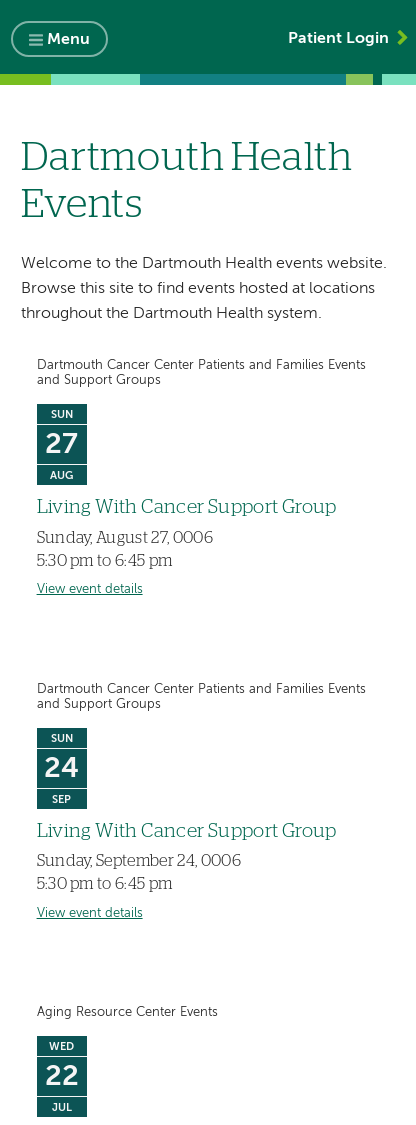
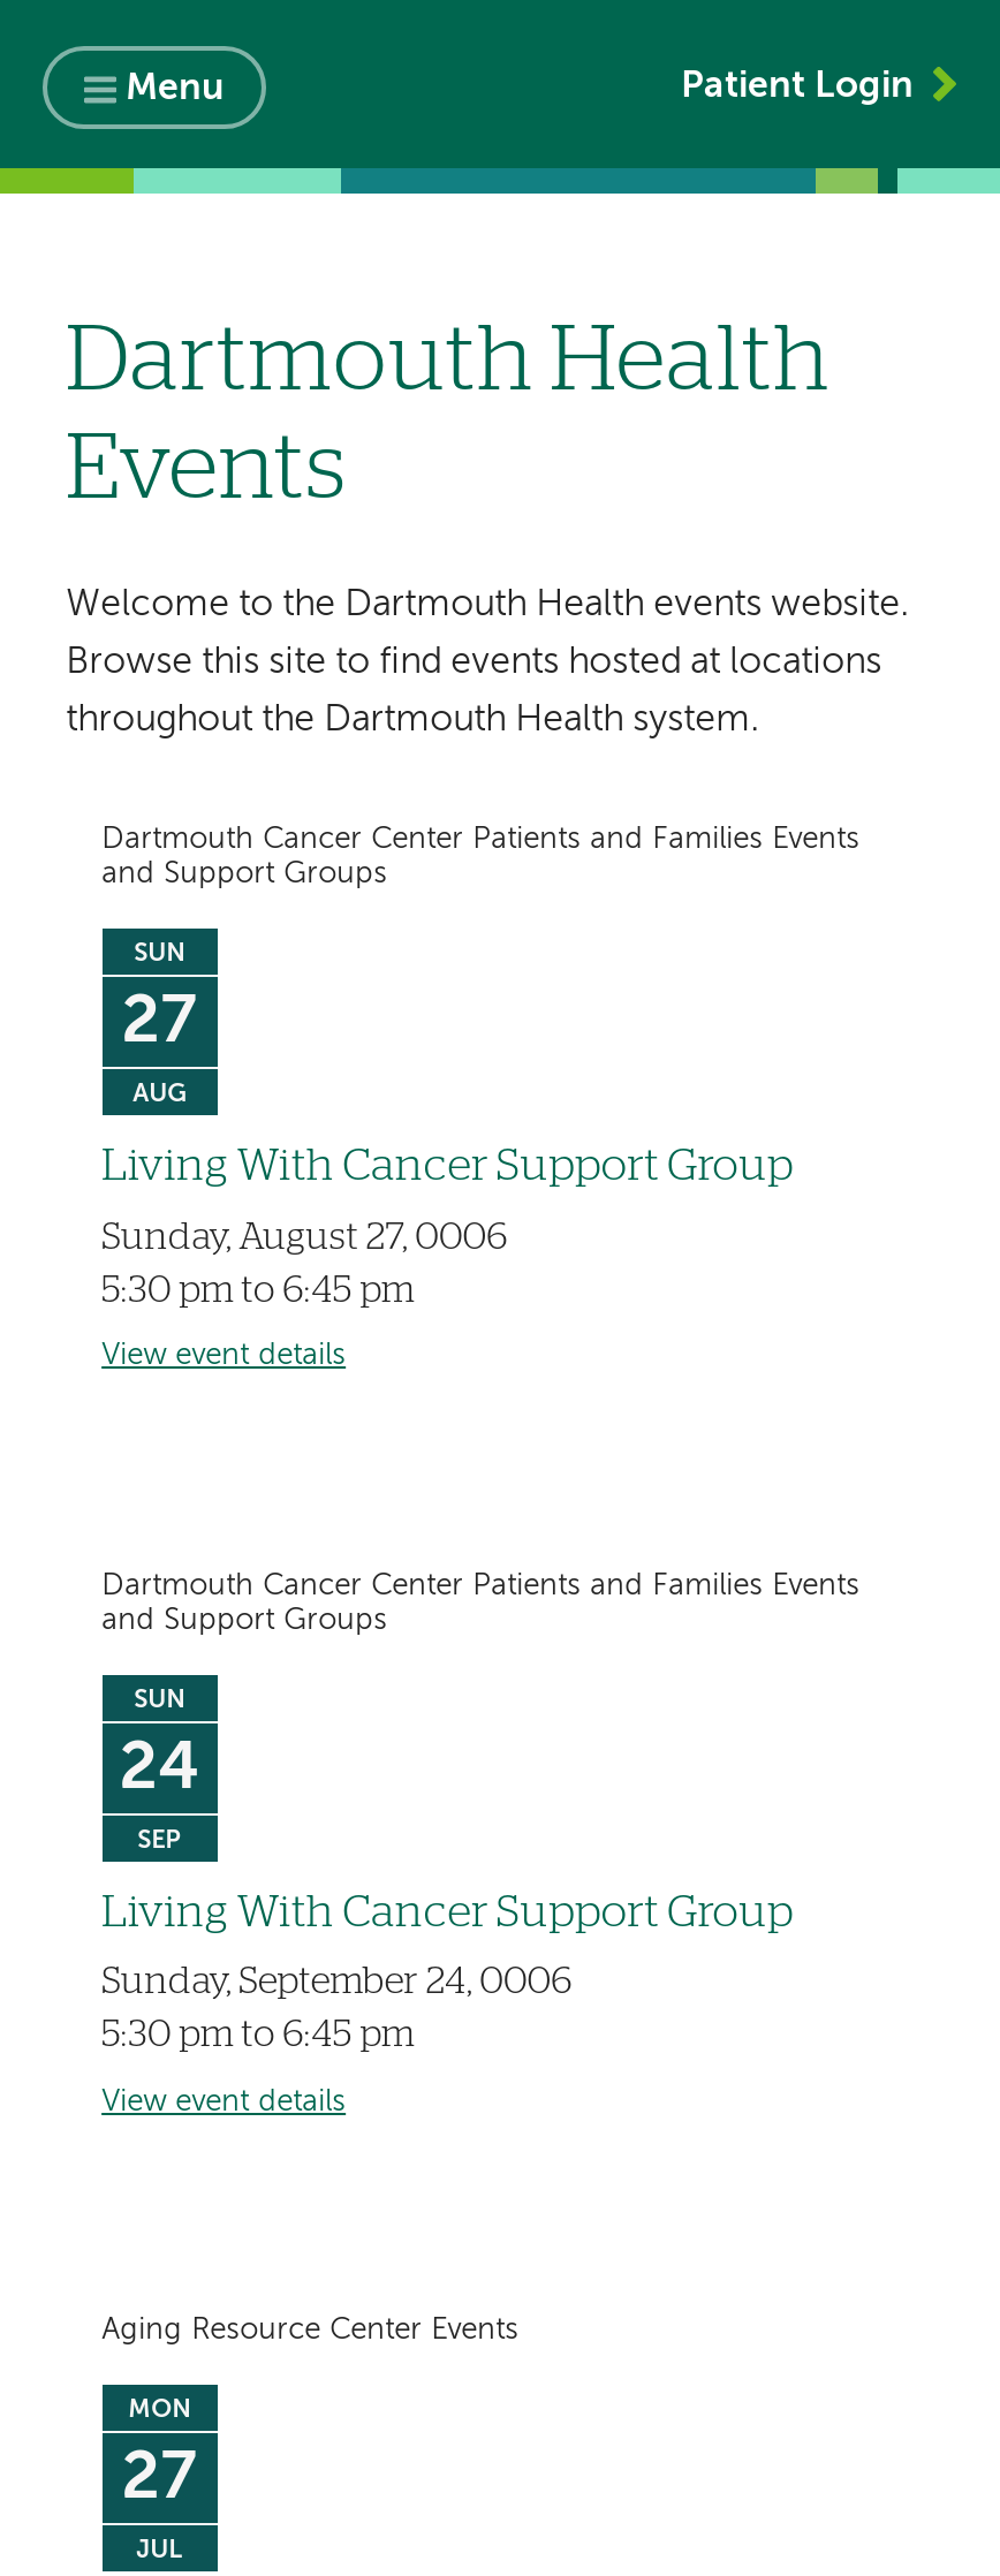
[45,1041,79,1092] WED | 22 -> [121,2397,197,2514] MON | 27

